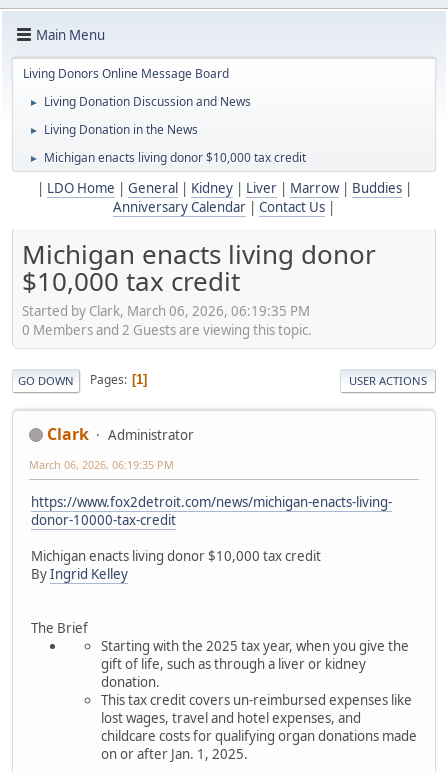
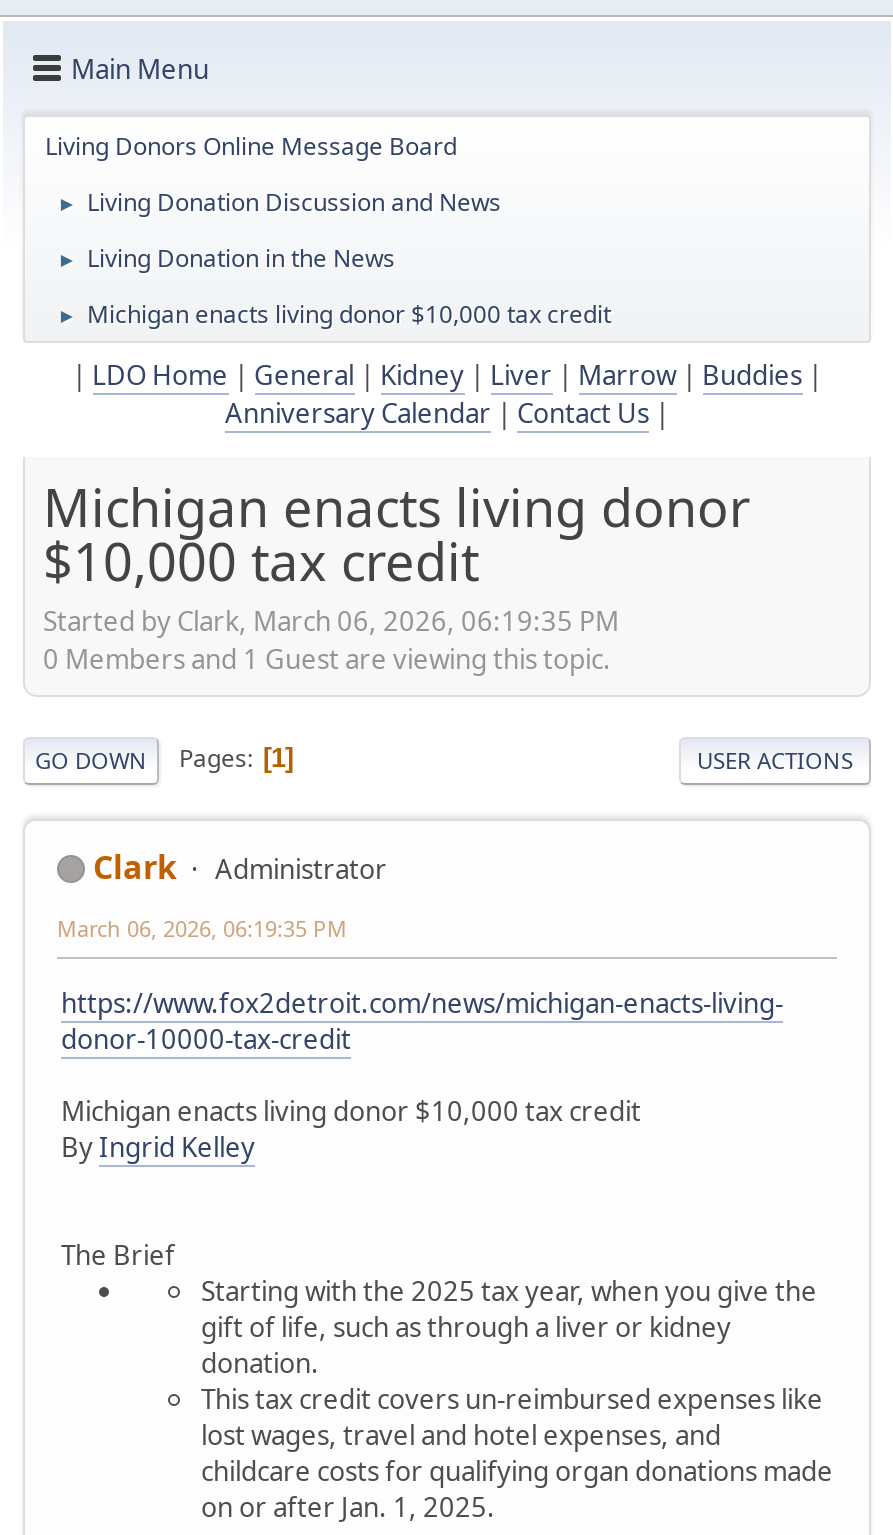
[22,321,312,339] 0 Members and 2 Guests are viewing this topic. -> [43,641,611,677] 0 Members and 1 Guest are viewing this topic.

